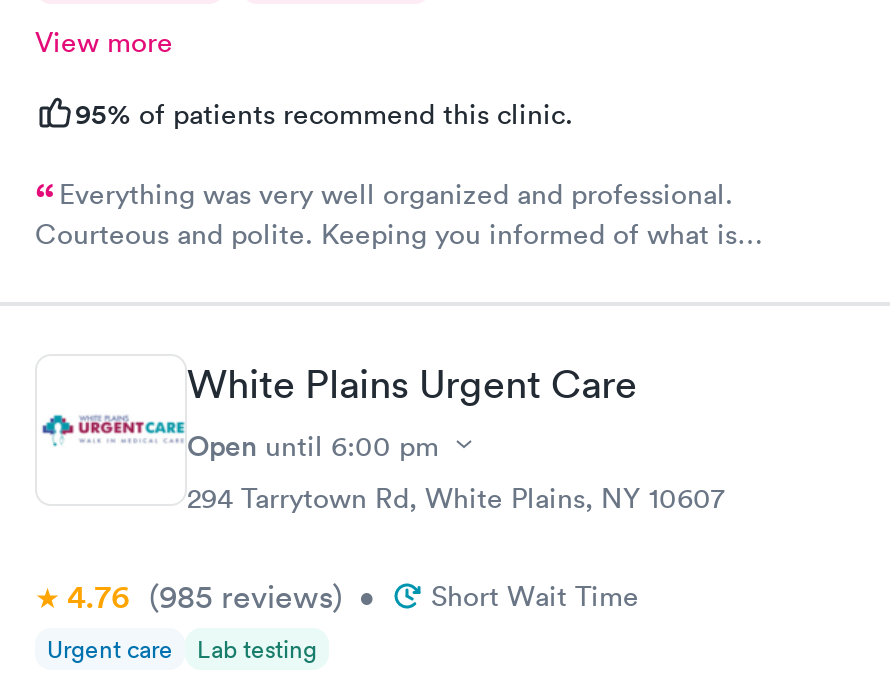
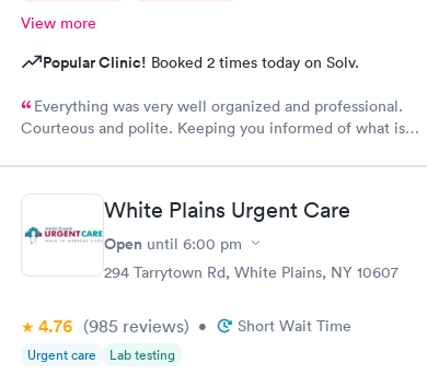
[75,94,573,134] 95% of patients recommend this clinic. -> [43,51,359,73] Popular Clinic! Booked 2 times today on Solv.

